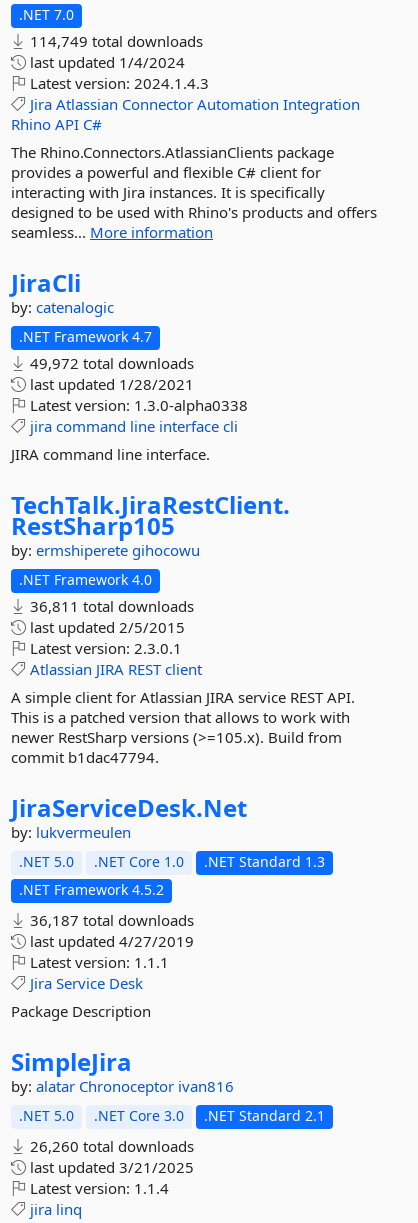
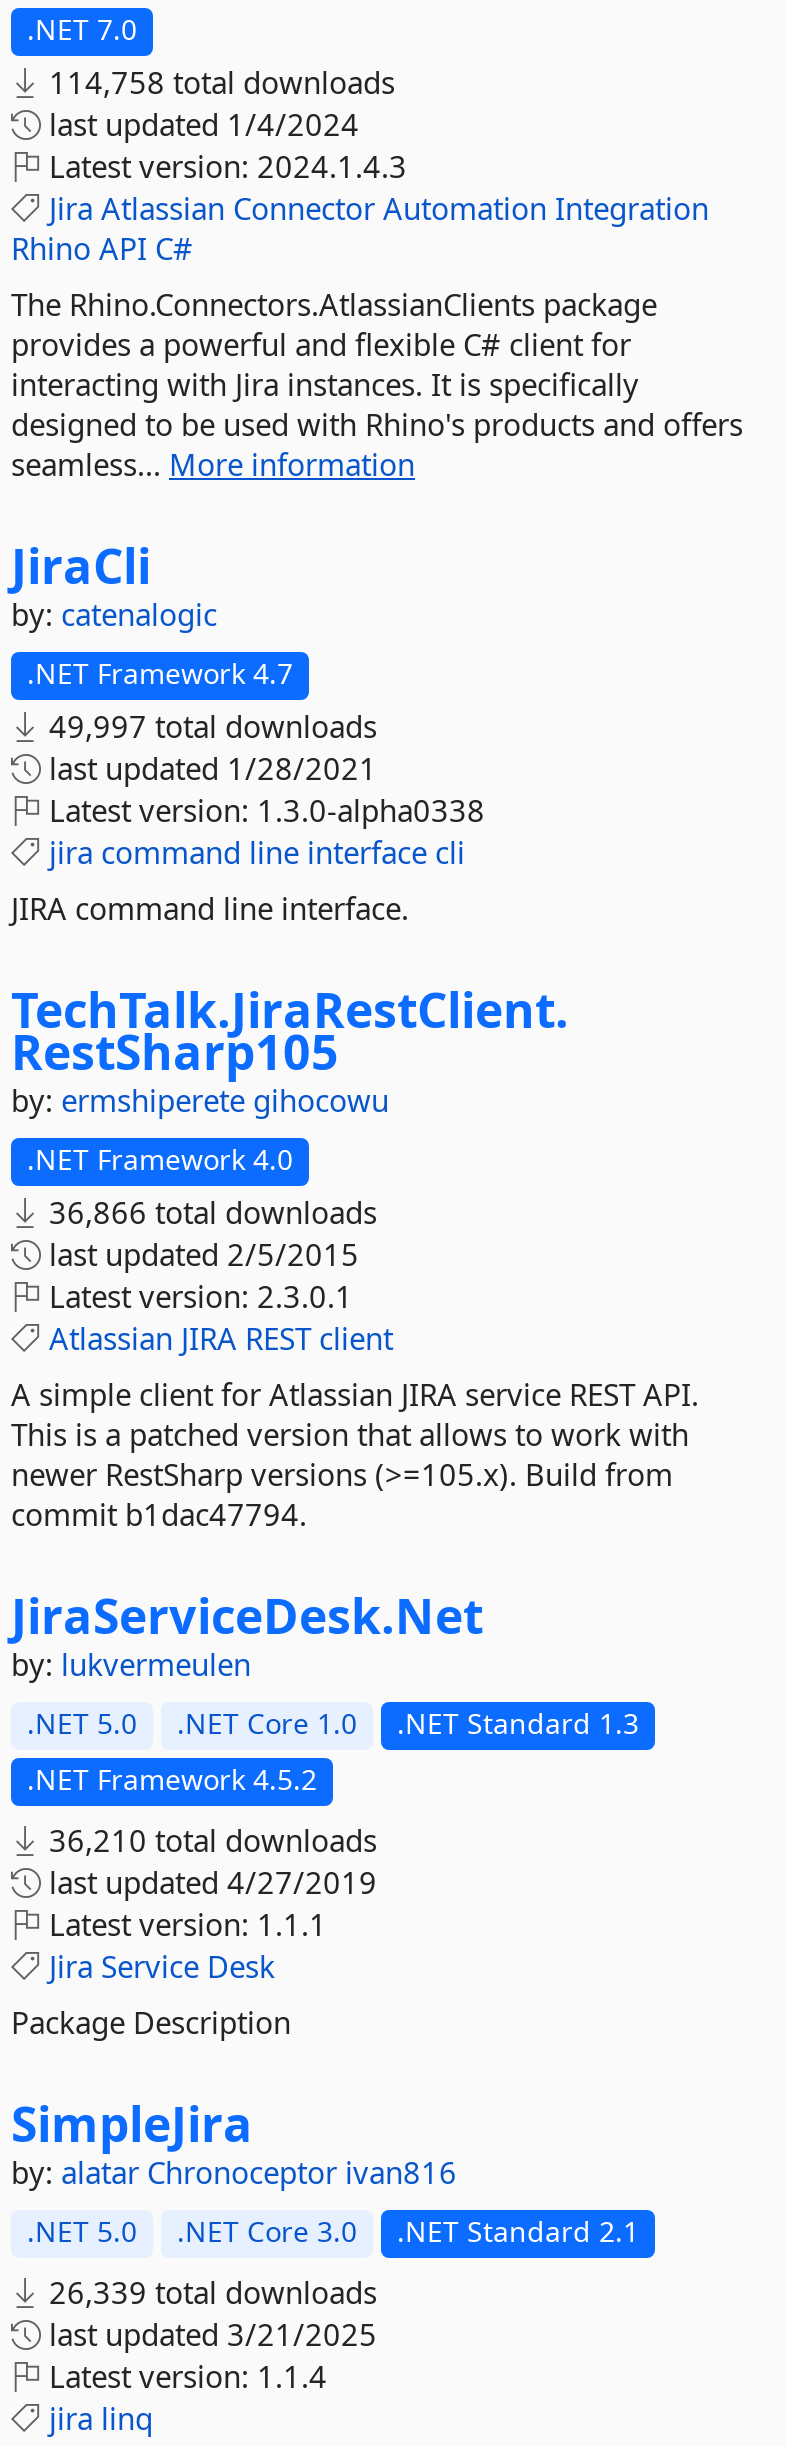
[26,31,203,51] 114,749 total downloads -> [41,62,395,102] 114,758 total downloads
[26,353,194,373] 49,972 total downloads -> [41,706,377,746] 49,997 total downloads
[26,596,194,616] 36,811 total downloads -> [41,1192,377,1232] 36,866 total downloads
[26,910,194,930] 36,187 total downloads -> [41,1820,377,1860] 36,210 total downloads
[26,1136,194,1156] 26,260 total downloads -> [41,2272,377,2312] 26,339 total downloads

